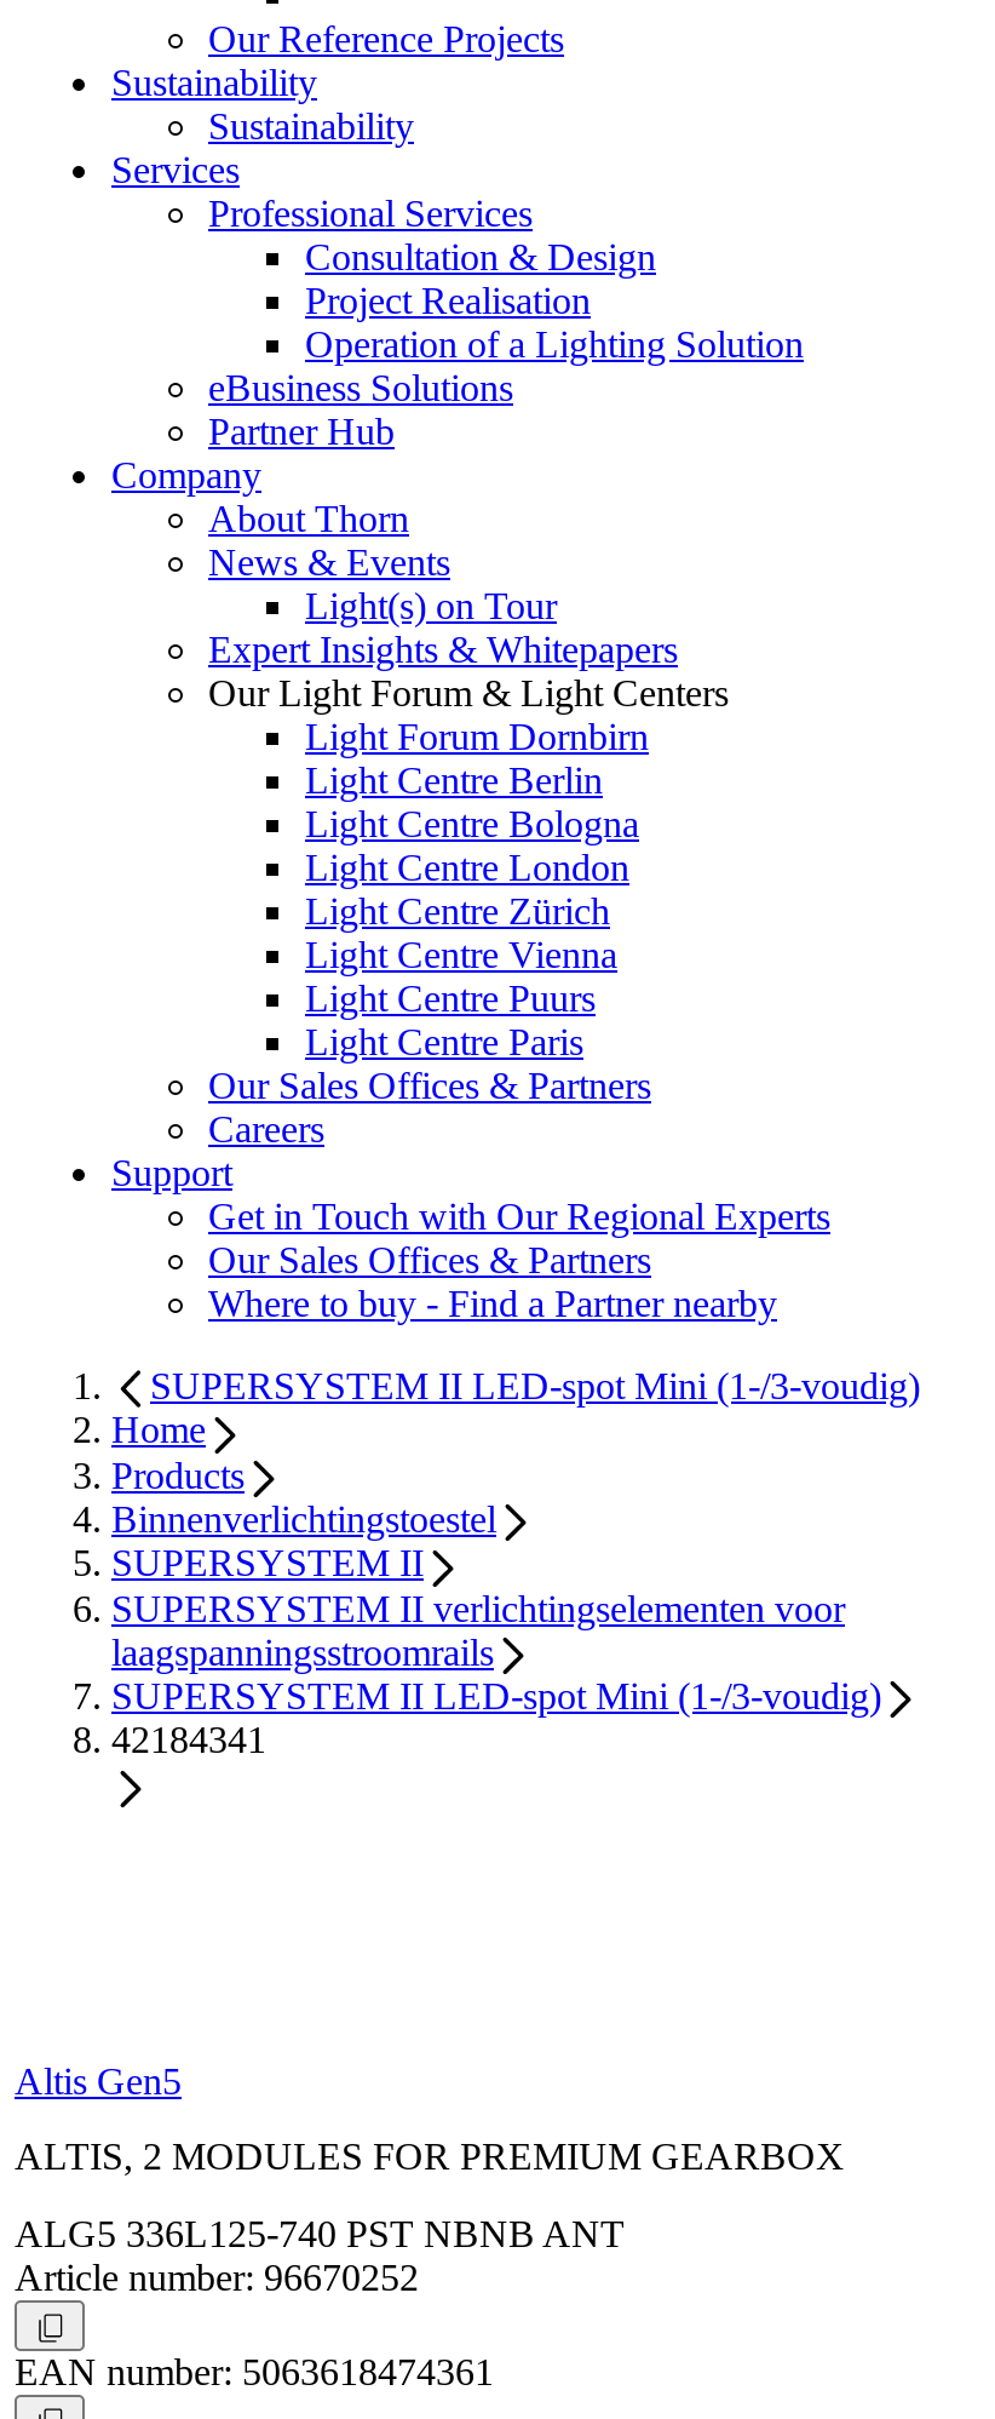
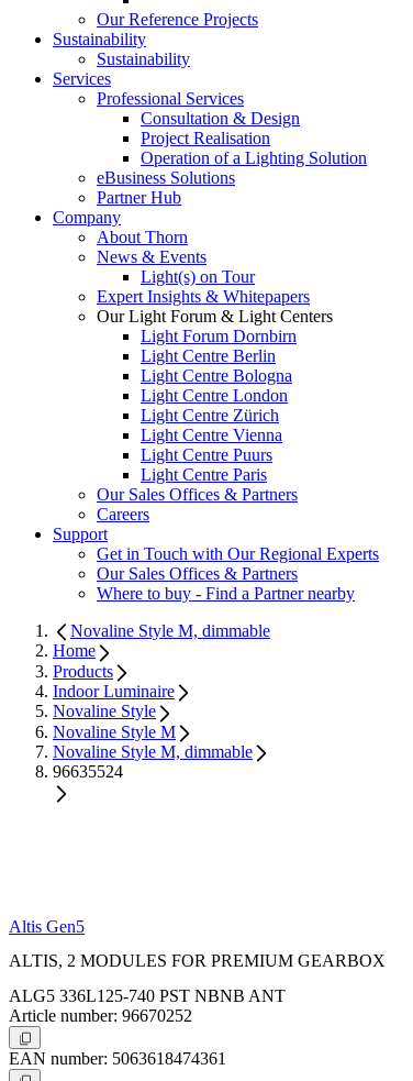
[150,1365,920,1406] SUPERSYSTEM II LED-spot Mini (1-/3-voudig) -> [70,621,270,640] Novaline Style M, dimmable
[111,1498,881,1761] Binnenverlichtingstoestel | SUPERSYSTEM II | SUPERSYSTEM II verlichtingselementen voor | laagspanningsstroomrails | SUPERSYSTEM II LED-spot Mini (1-/3-voudig) | 42184341 -> [53,682,253,781] Indoor Luminaire | Novaline Style | Novaline Style M | Novaline Style M, dimmable | 96635524

